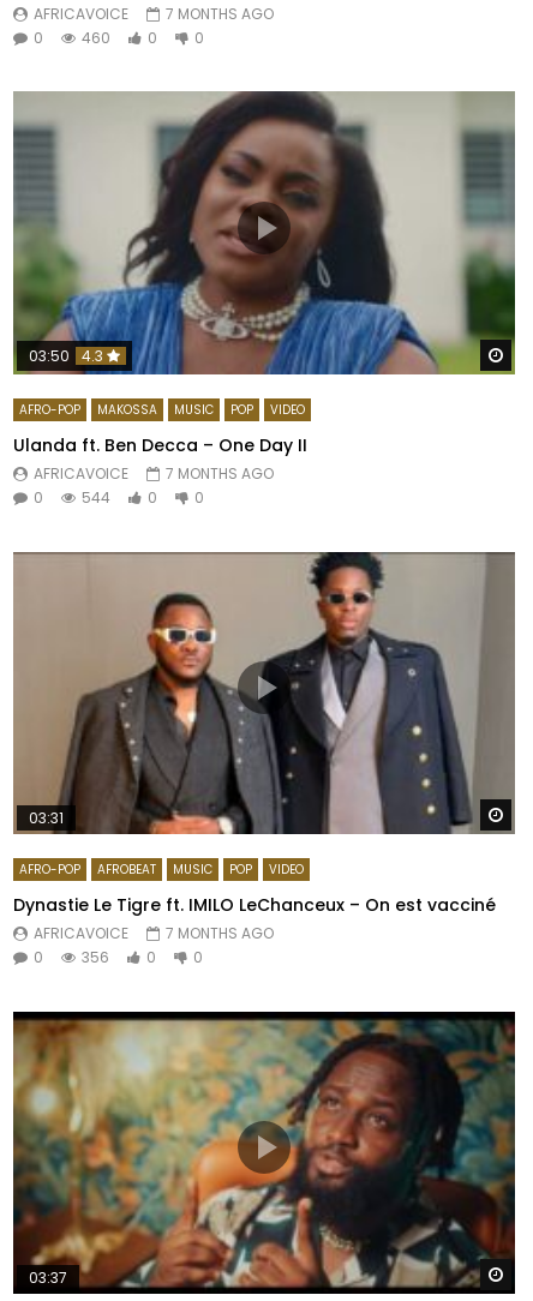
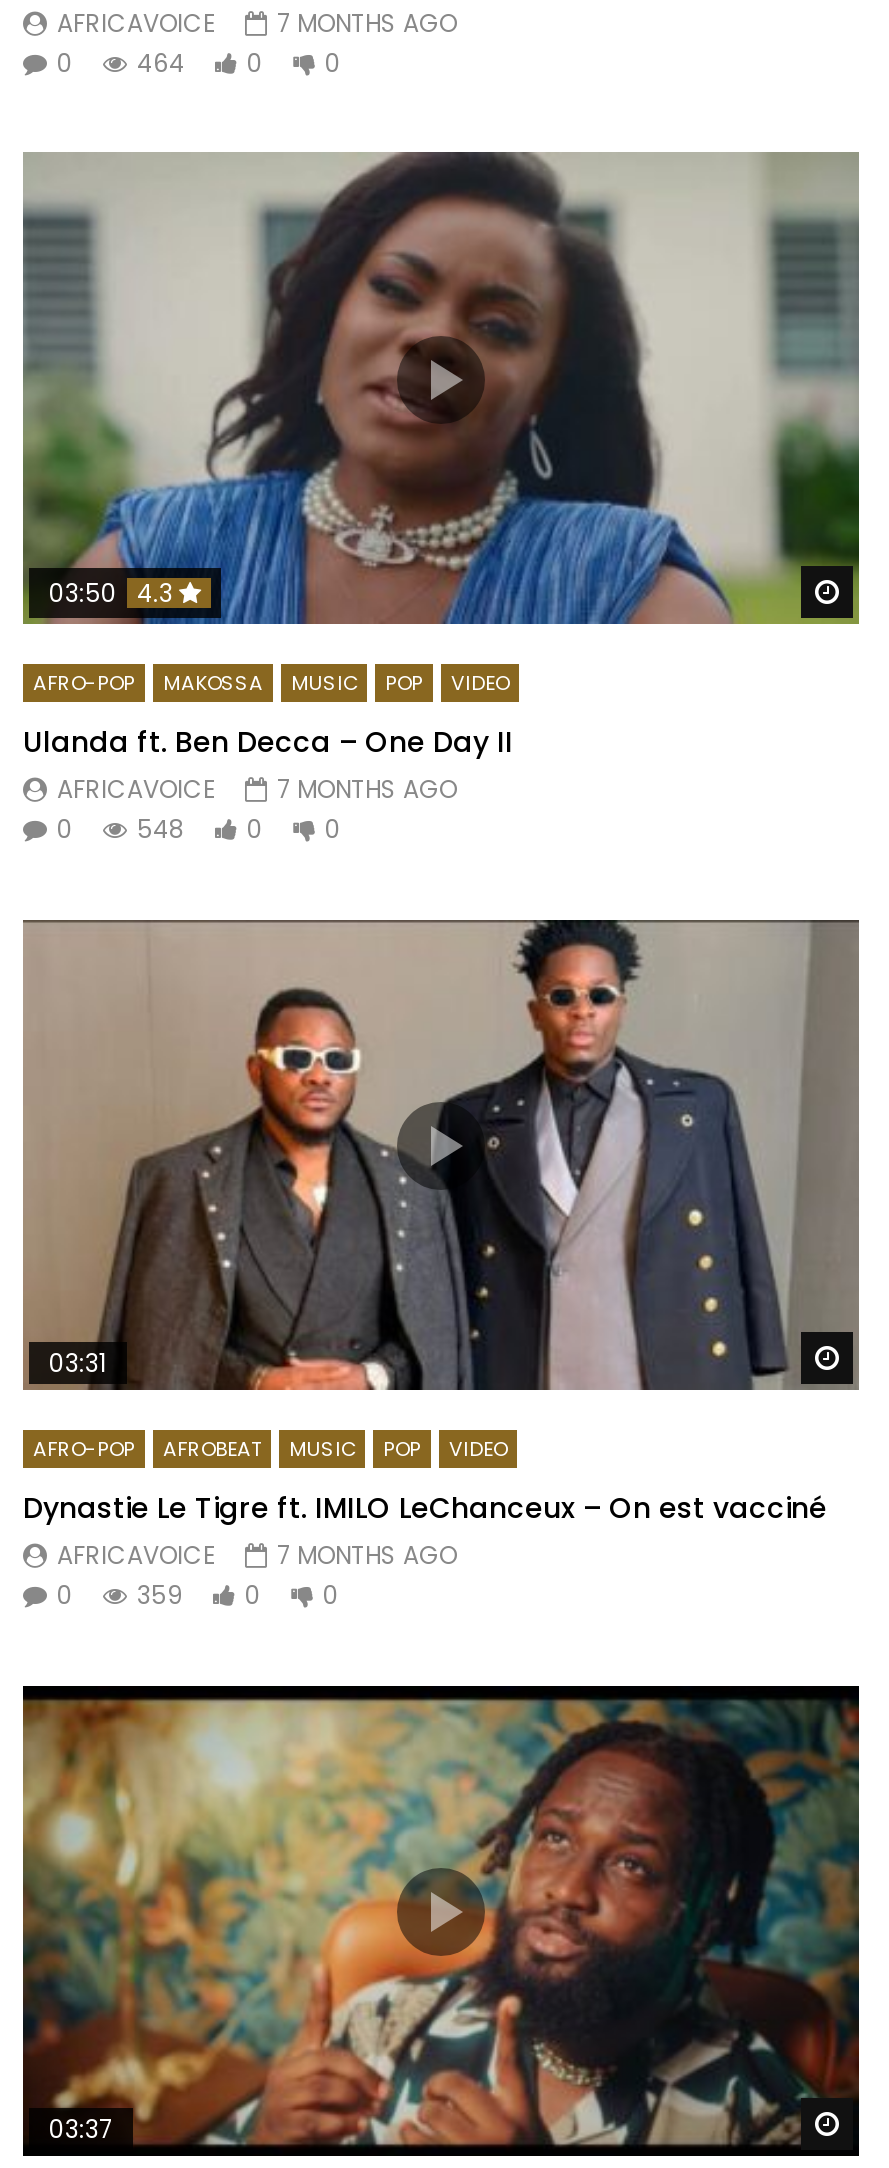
[34,27,204,48] 0 460 0 0 -> [57,46,341,80] 0 464 0 0
[34,487,204,508] 0 544 0 0 -> [57,812,341,846] 0 548 0 0
[34,947,203,967] 0 356 0 0 -> [57,1578,339,1612] 0 359 0 0

